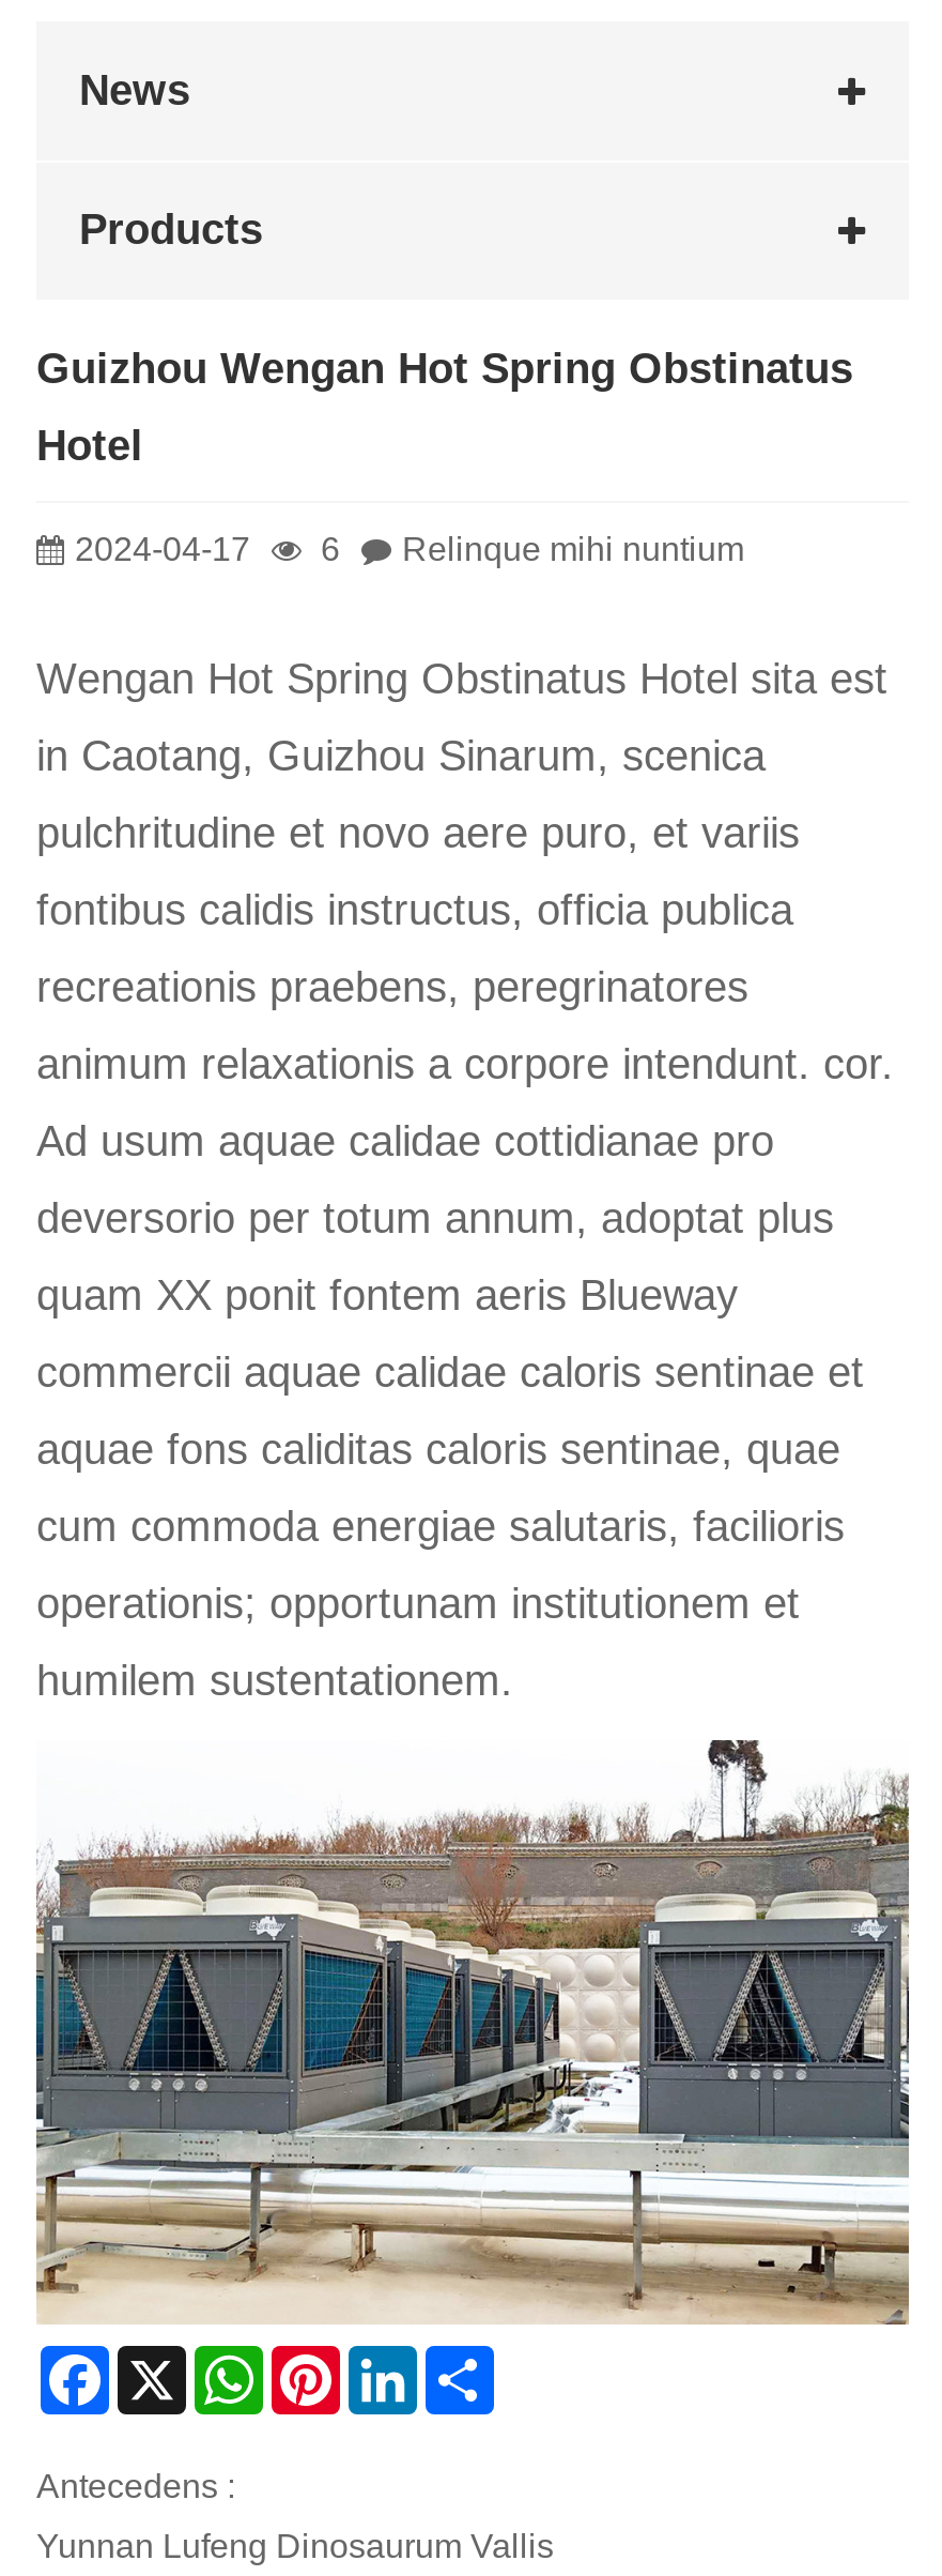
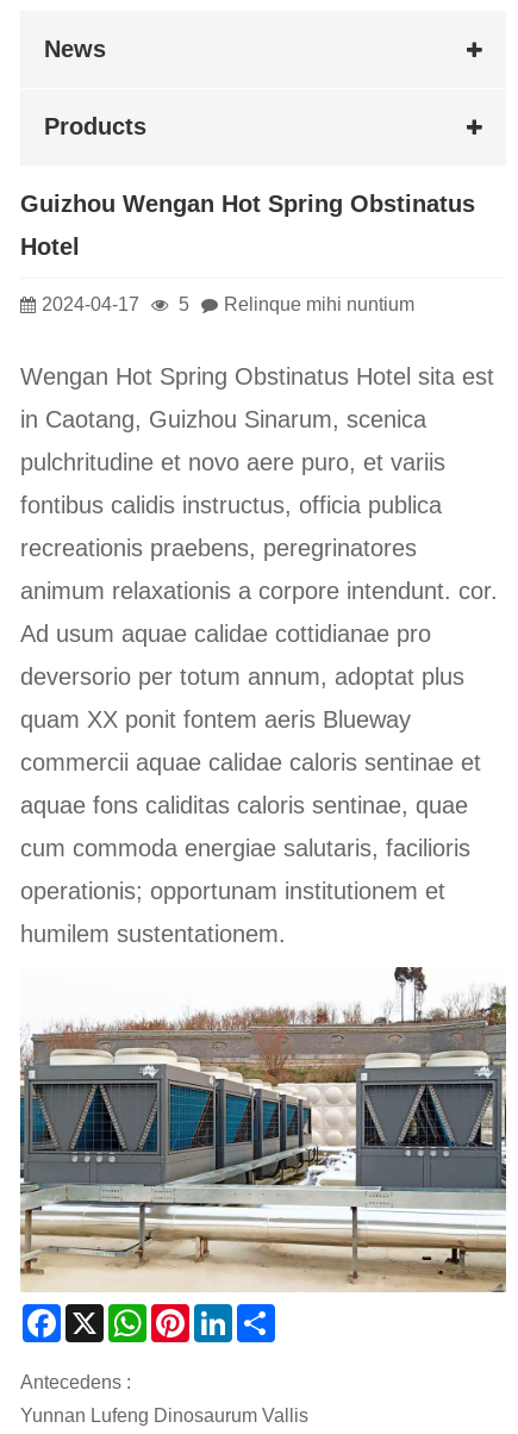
[75,531,744,567] 2024-04-17 6 Relinque mihi nuntium -> [42,294,414,314] 2024-04-17 5 Relinque mihi nuntium

